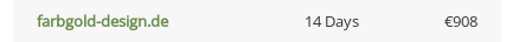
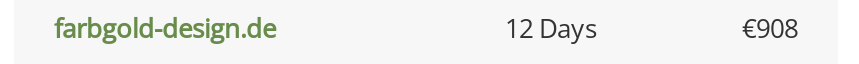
[304,10,358,32] 14 Days -> [505,10,597,46] 12 Days

